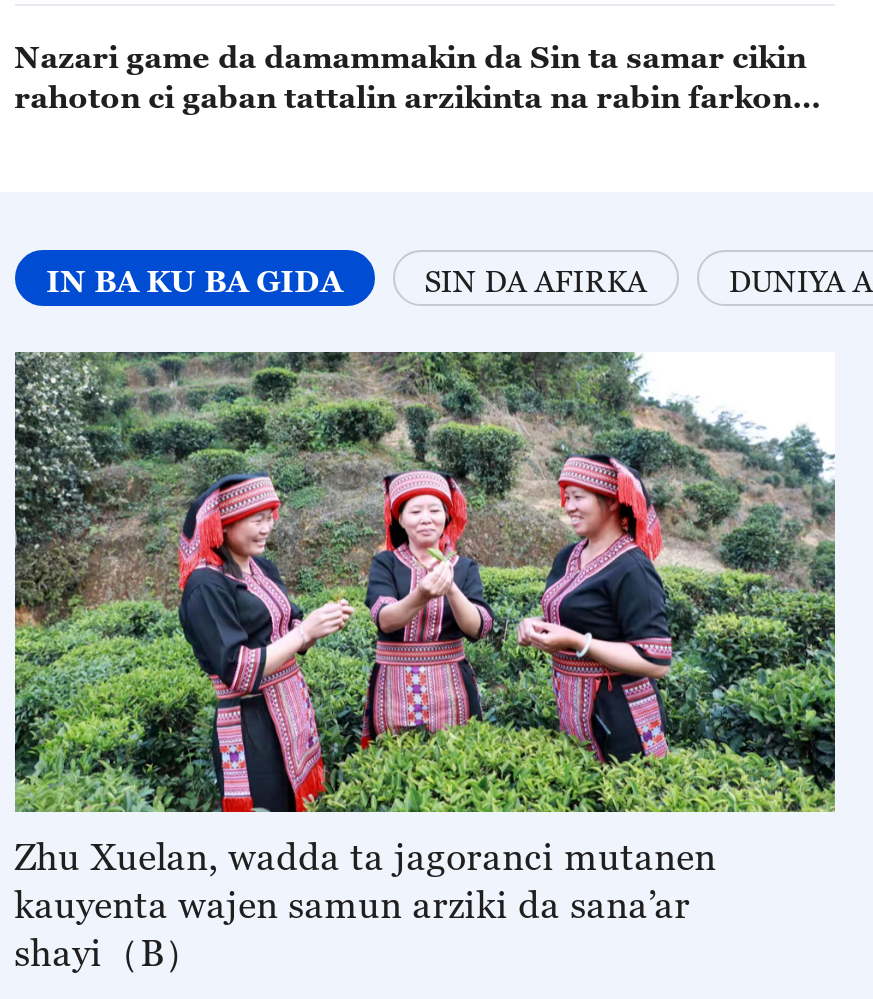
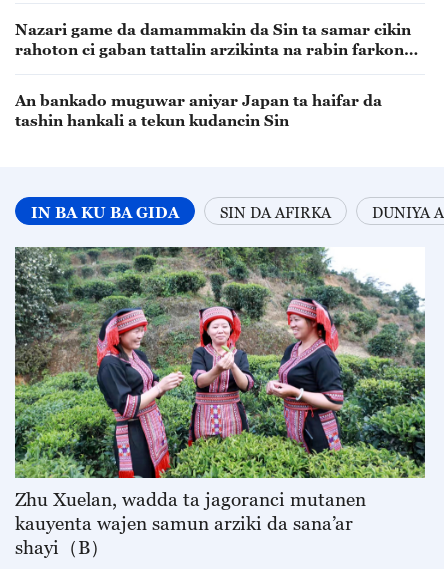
none -> [15,91,382,129] An bankado muguwar aniyar Japan ta haifar da | tashin hankali a tekun kudancin Sin

